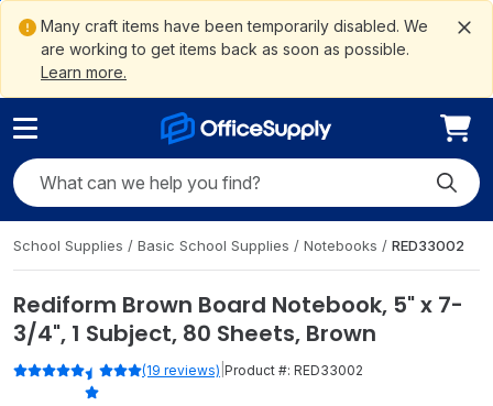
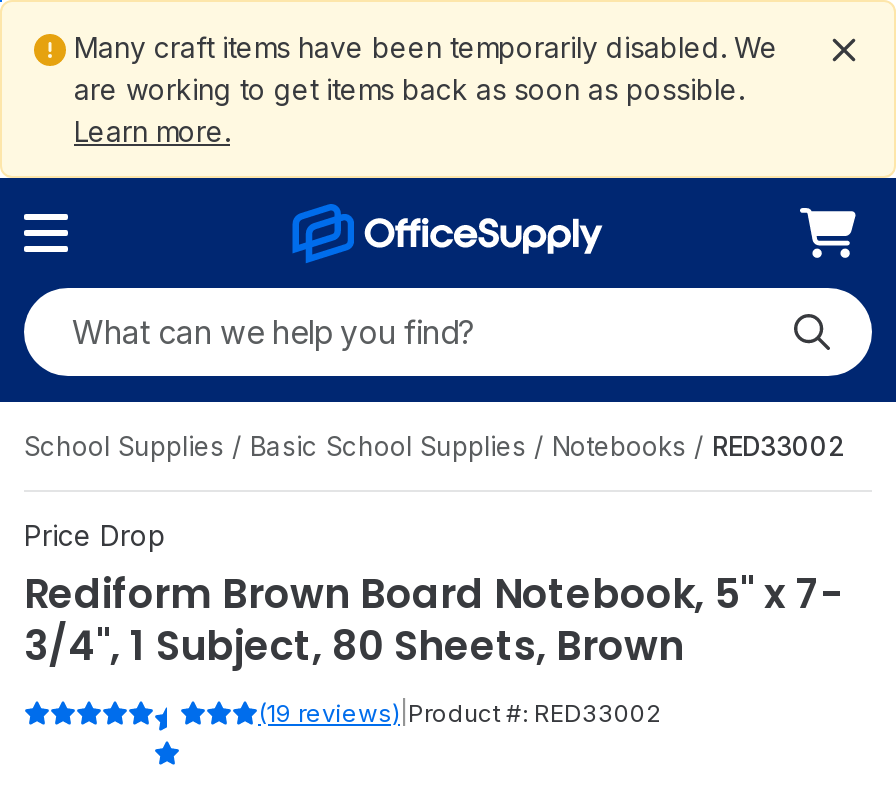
none -> [24,518,166,552] Price Drop

